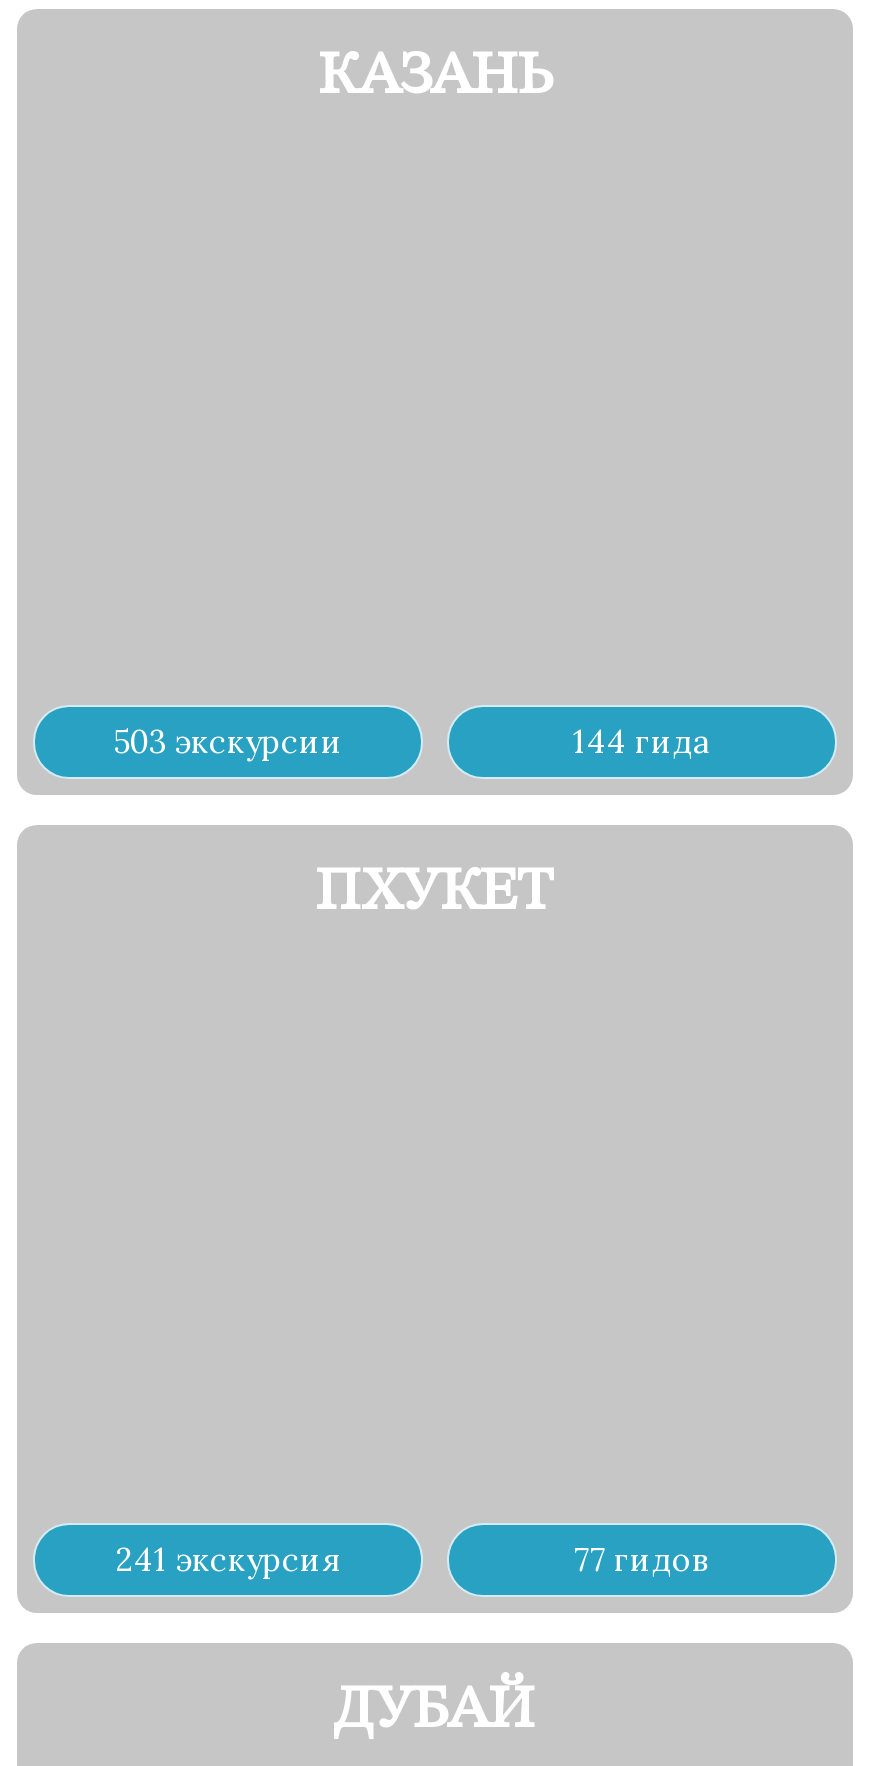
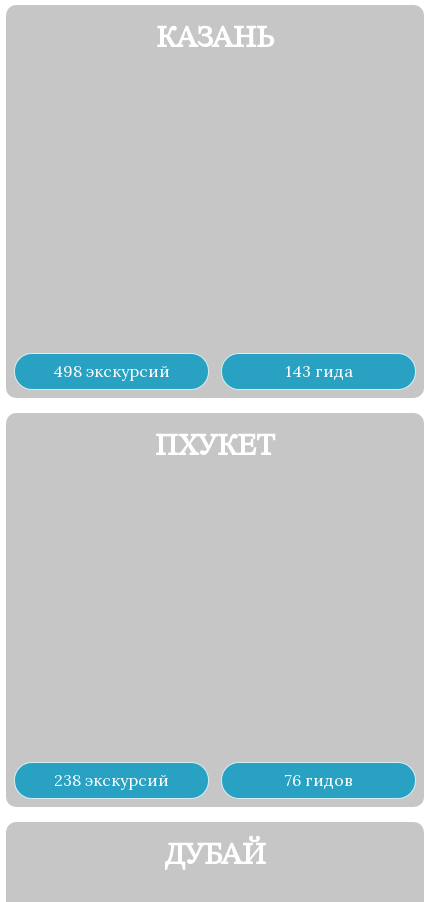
[113,722,711,762] 503 экскурсии | 144 гида -> [53,361,352,381] 498 экскурсий | 143 гида
[116,1539,710,1579] 241 экскурсия | 77 гидов -> [54,770,353,790] 238 экскурсий | 76 гидов

